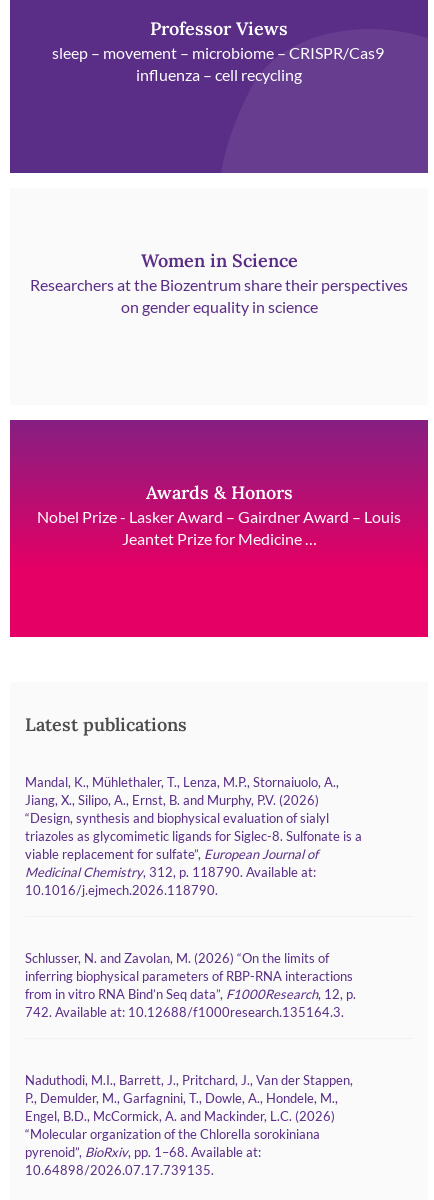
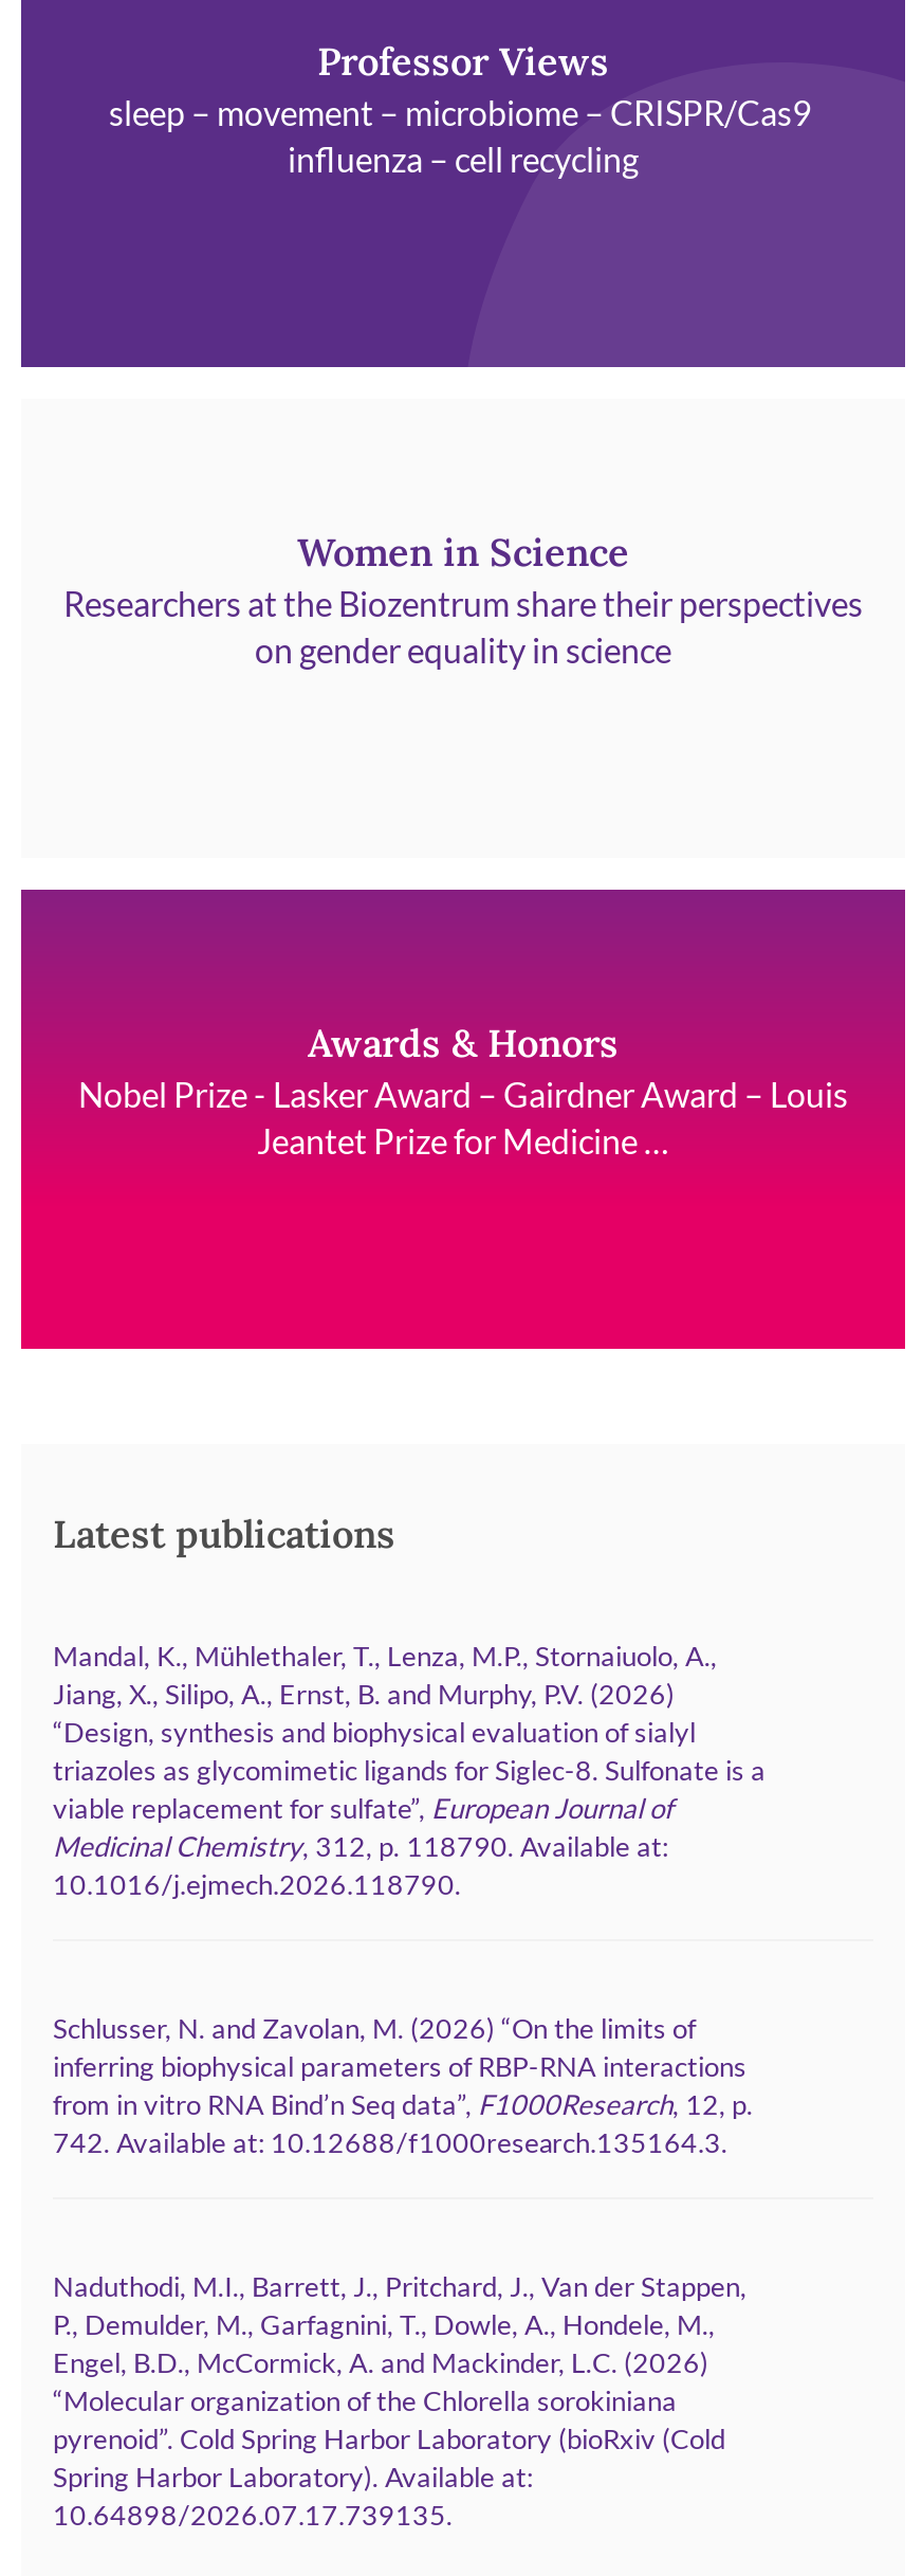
[25,1144,261,1160] pyrenoid”, BioRxiv, pp. 1–68. Available at: -> [53,2421,725,2493] pyrenoid”. Cold Spring Harbor Laboratory (bioRxiv (Cold | Spring Harbor Laboratory). Available at:

